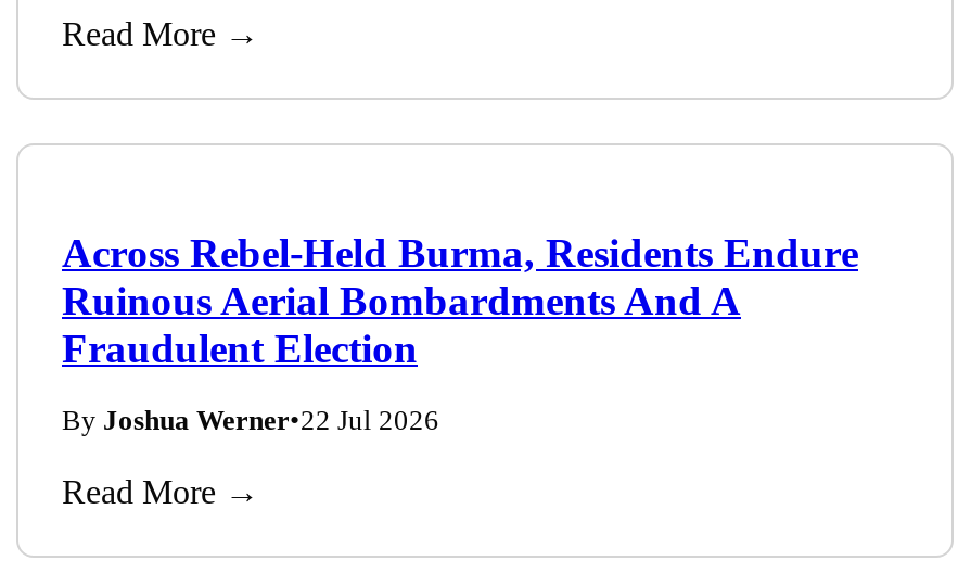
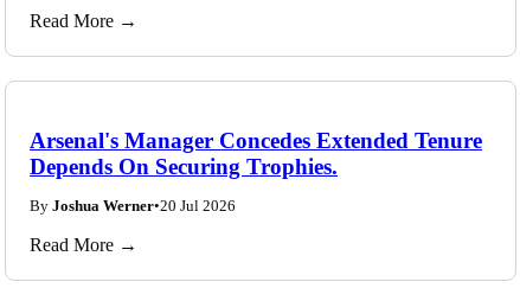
[62,230,858,371] Across Rebel-Held Burma, Residents Endure | Ruinous Aerial Bombardments And A | Fraudulent Election -> [30,128,482,179] Arsenal's Manager Concedes Extended Tenure | Depends On Securing Trophies.
[62,406,439,436] By Joshua Werner•22 Jul 2026 -> [30,198,236,214] By Joshua Werner•20 Jul 2026

